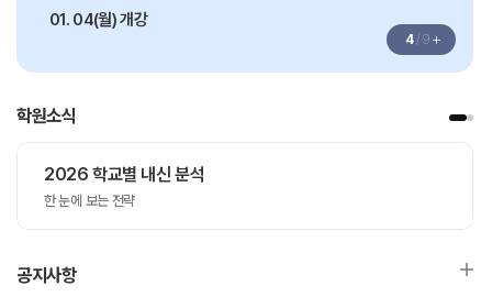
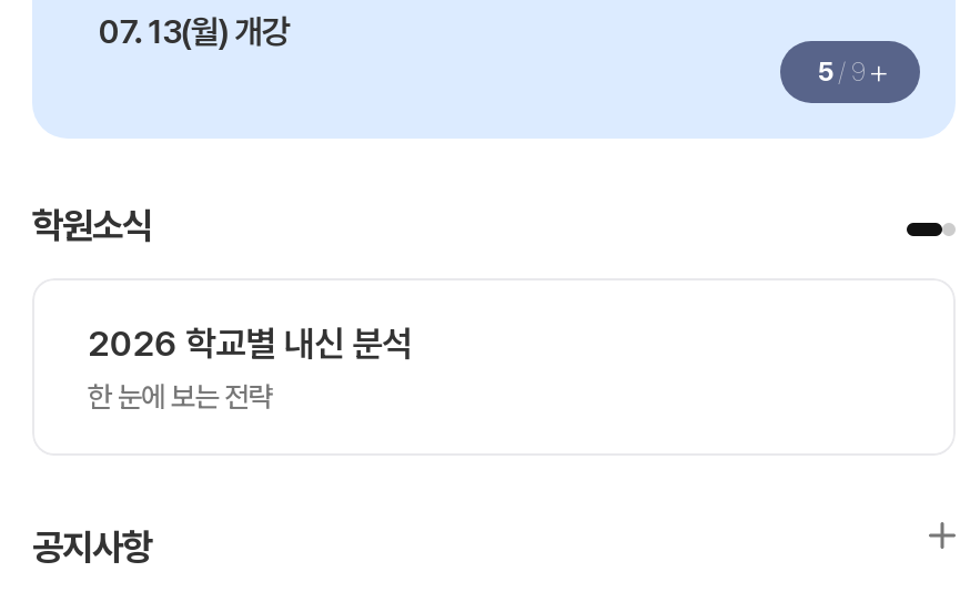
[31,10,129,30] 01. 04(월) 개강 -> [99,13,289,53] 07. 13(월) 개강

